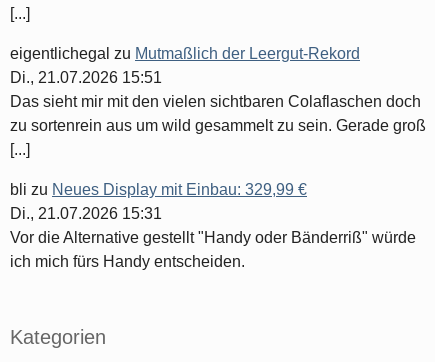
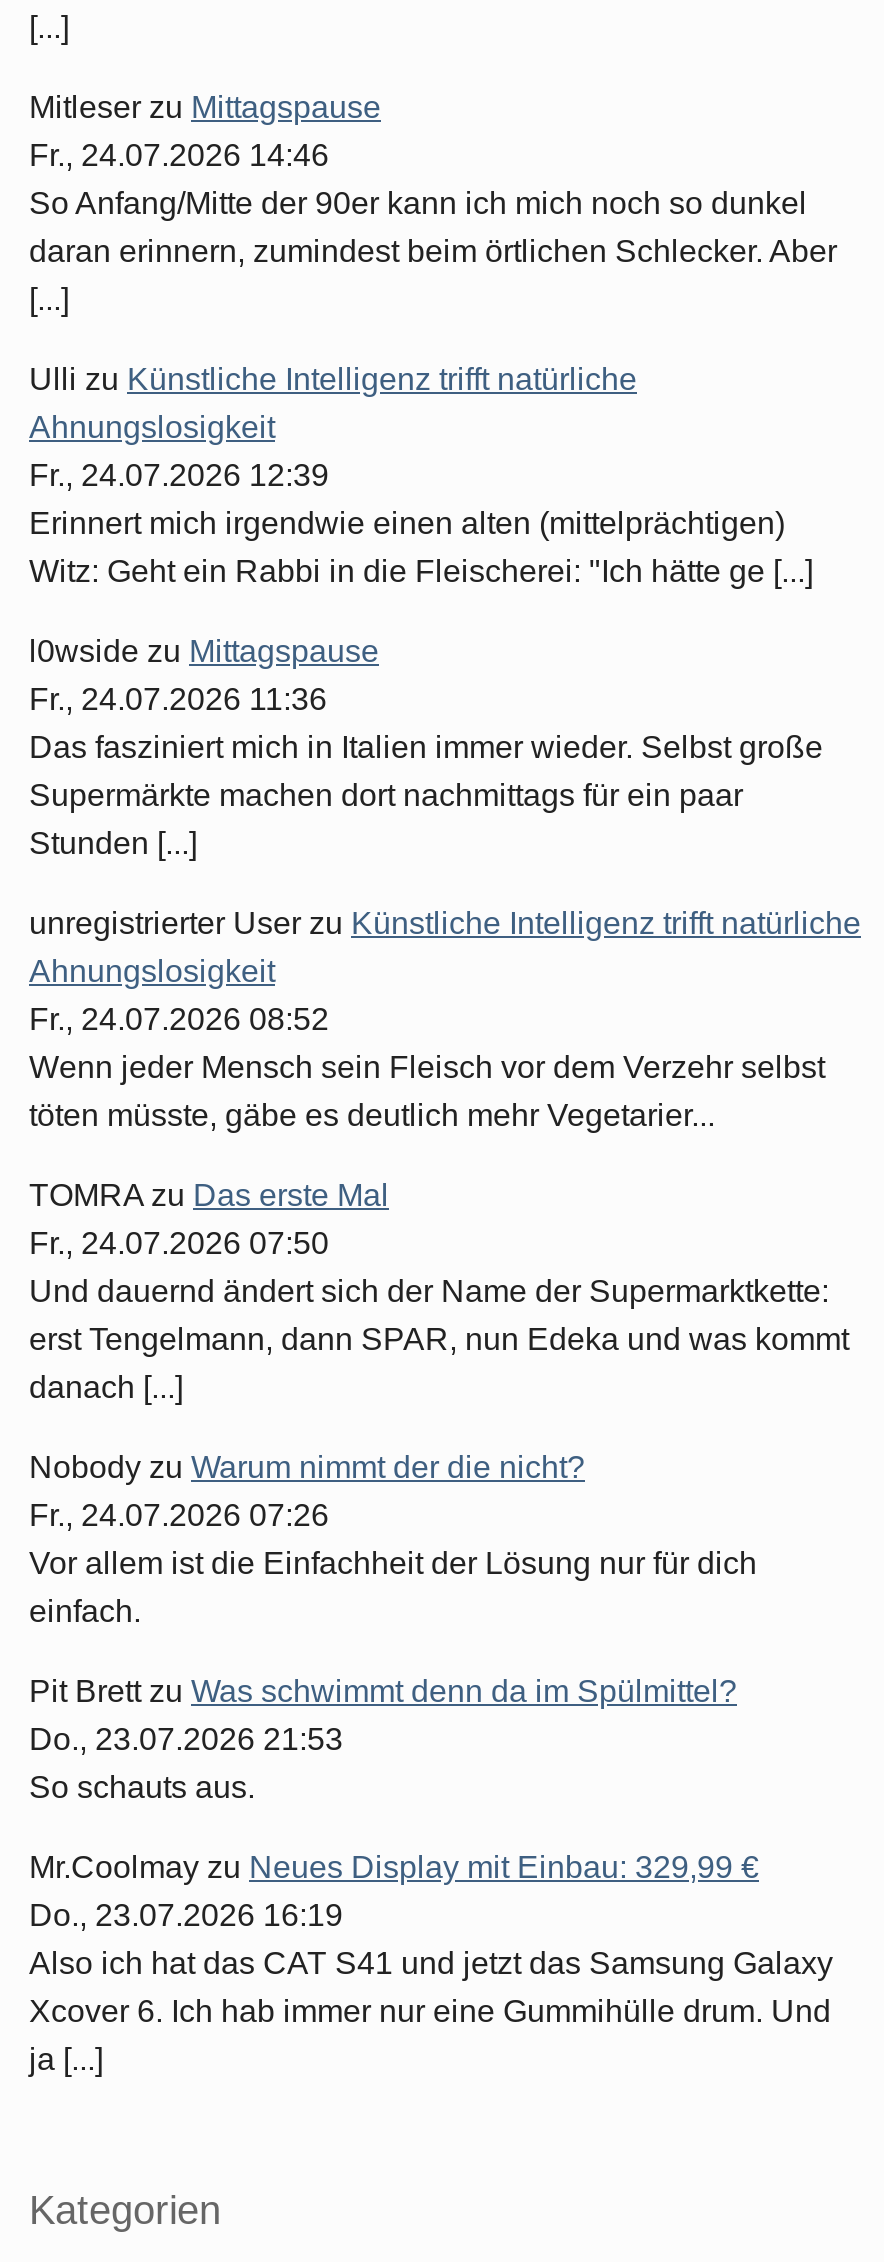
[10,45,426,134] eigentlichegal zu Mutmaßlich der Leergut-Rekord | Di., 21.07.2026 15:51 | Das sieht mir mit den vielen sichtbaren Colaflaschen doch | zu sortenrein aus um wild gesammelt zu sein. Gerade groß -> [29,90,837,268] Mitleser zu Mittagspause | Fr., 24.07.2026 14:46 | So Anfang/Mitte der 90er kann ich mich noch so dunkel | daran erinnern, zumindest beim örtlichen Schlecker. Aber
[10,181,416,270] bli zu Neues Display mit Einbau: 329,99 € | Di., 21.07.2026 15:31 | Vor die Alternative gestellt "Handy oder Bänderriß" würde | ich mich fürs Handy entscheiden. -> [29,362,861,2076] Ulli zu Künstliche Intelligenz trifft natürliche | Ahnungslosigkeit | Fr., 24.07.2026 12:39 | Erinnert mich irgendwie einen alten (mittelprächtigen) | Witz: Geht ein Rabbi in die Fleischerei: "Ich hätte ge [...] | l0wside zu Mittagspause | Fr., 24.07.2026 11:36 | Das fasziniert mich in Italien immer wieder. Selbst große | Supermärkte machen dort nachmittags für ein paar | Stunden [...] | unregistrierter User zu Künstliche Intelligenz trifft natürliche | Ahnungslosigkeit | Fr., 24.07.2026 08:52 | Wenn jeder Mensch sein Fleisch vor dem Verzehr selbst | töten müsste, gäbe es deutlich mehr Vegetarier... | TOMRA zu Das erste Mal | Fr., 24.07.2026 07:50 | Und dauernd ändert sich der Name der Supermarktkette: | erst Tengelmann, dann SPAR, nun Edeka und was kommt | danach [...] | Nobody zu Warum nimmt der die nicht? | Fr., 24.07.2026 07:26 | Vor allem ist die Einfachheit der Lösung nur für dich | einfach. | Pit Brett zu Was schwimmt denn da im Spülmittel? | Do., 23.07.2026 21:53 | So schauts aus. | Mr.Coolmay zu Neues Display mit Einbau: 329,99 € | Do., 23.07.2026 16:19 | Also ich hat das CAT S41 und jetzt das Samsung Galaxy | Xcover 6. Ich hab immer nur eine Gummihülle drum. Und | ja [...]

